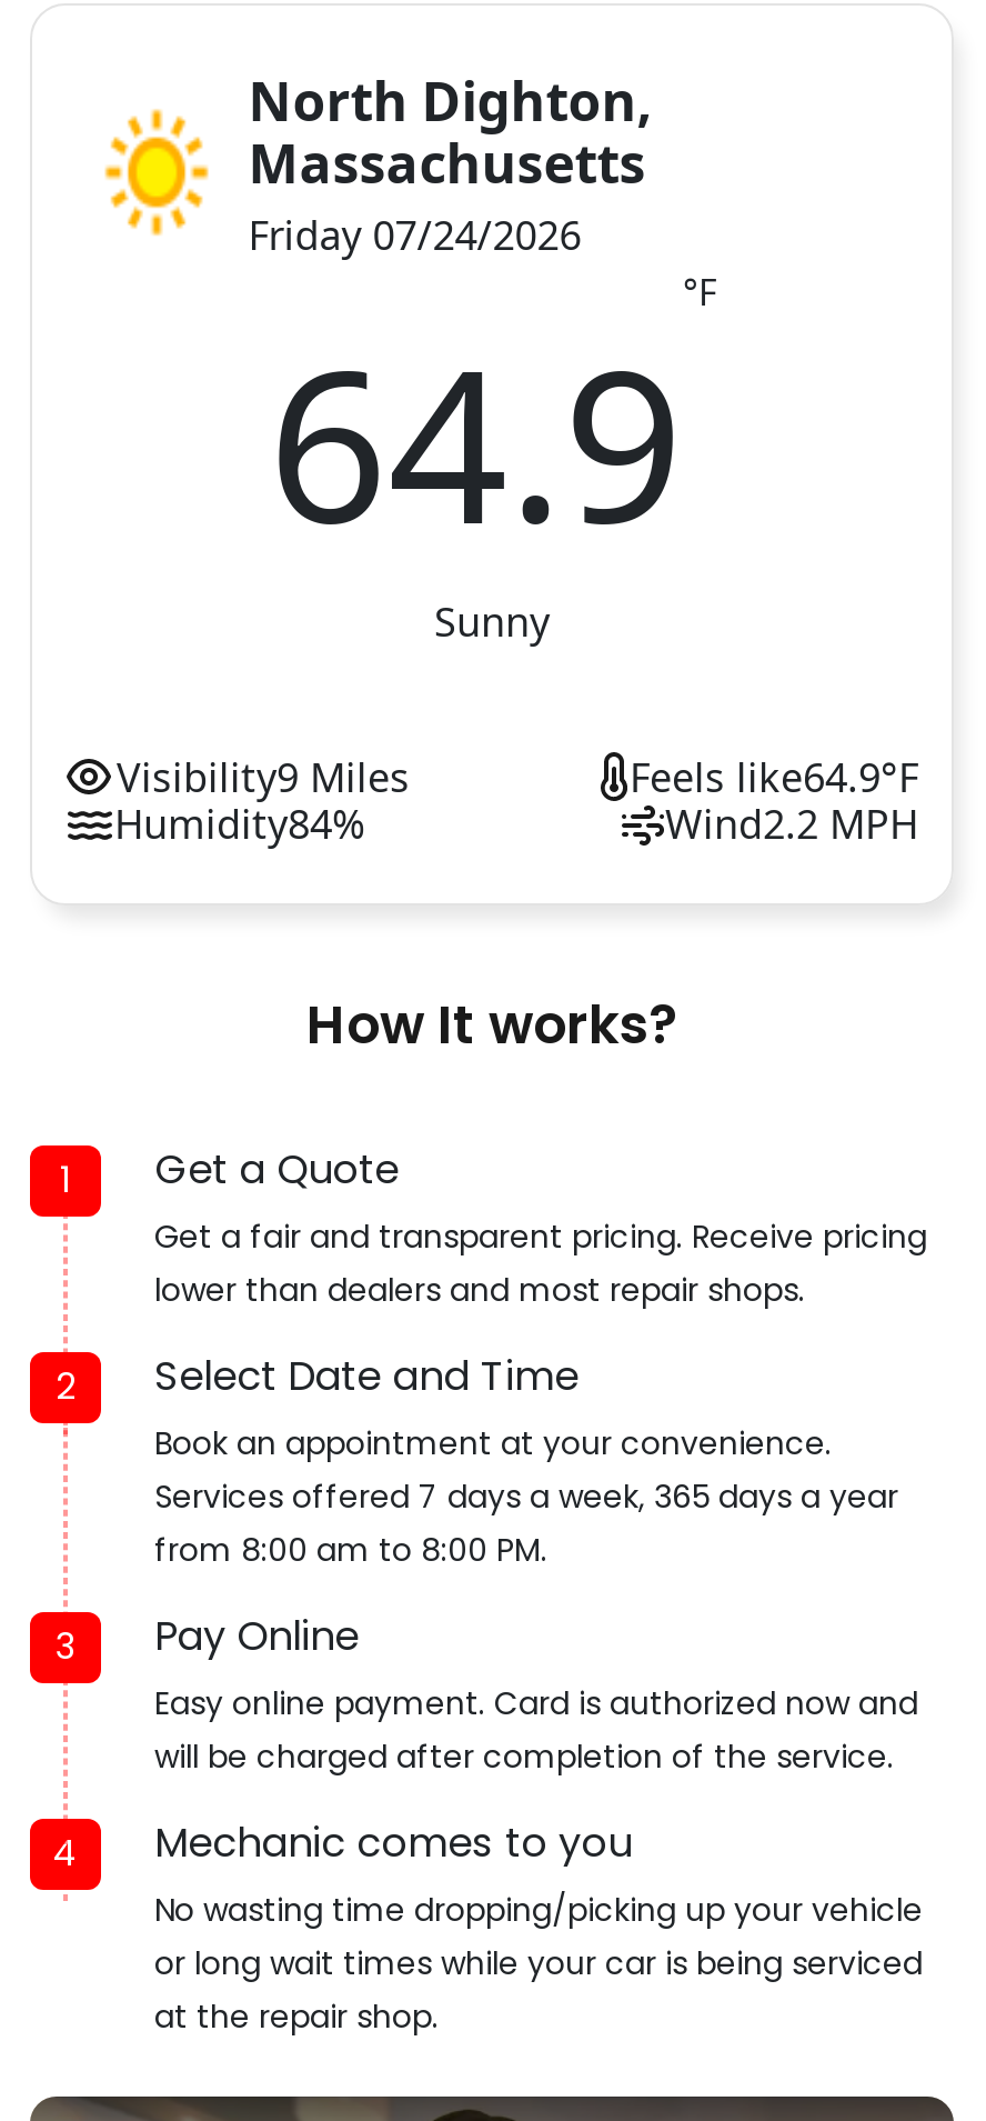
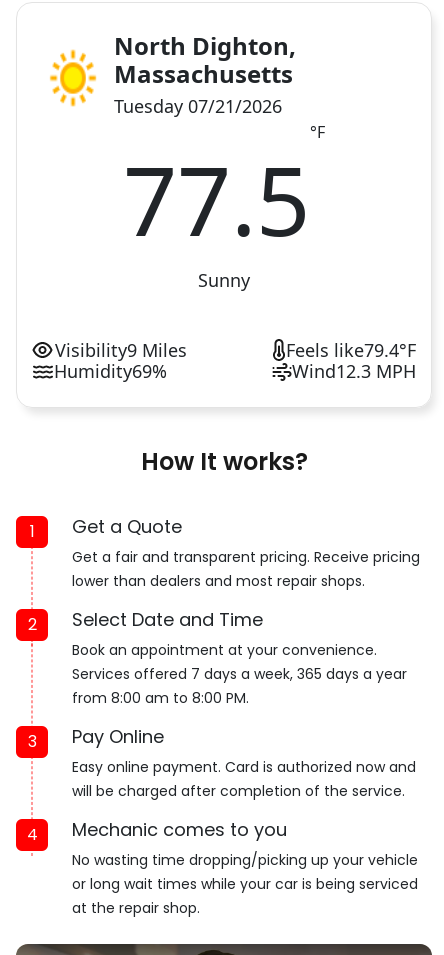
[248,207,683,586] Friday 07/24/2026 | 64.9 -> [114,93,310,264] Tuesday 07/21/2026 | 77.5
[630,749,918,802] Feels like64.9°F -> [286,337,416,361] Feels like79.4°F
[114,797,365,850] Humidity84% -> [54,359,167,383] Humidity69%
[665,797,918,850] Wind2.2 MPH -> [292,359,416,383] Wind12.3 MPH

